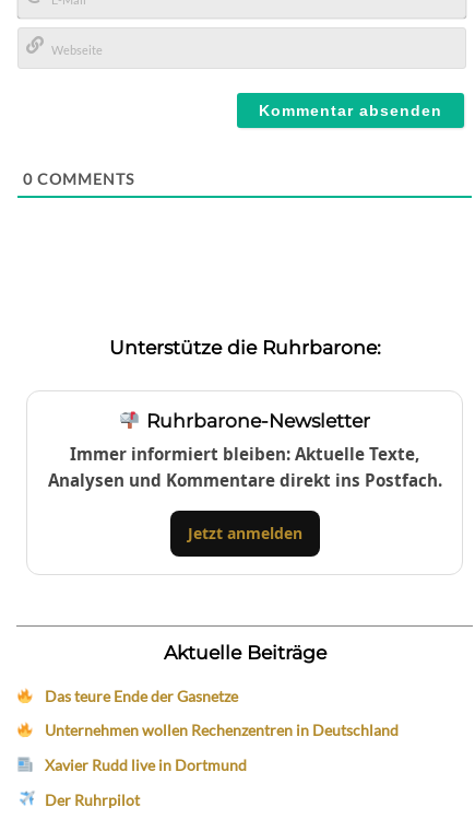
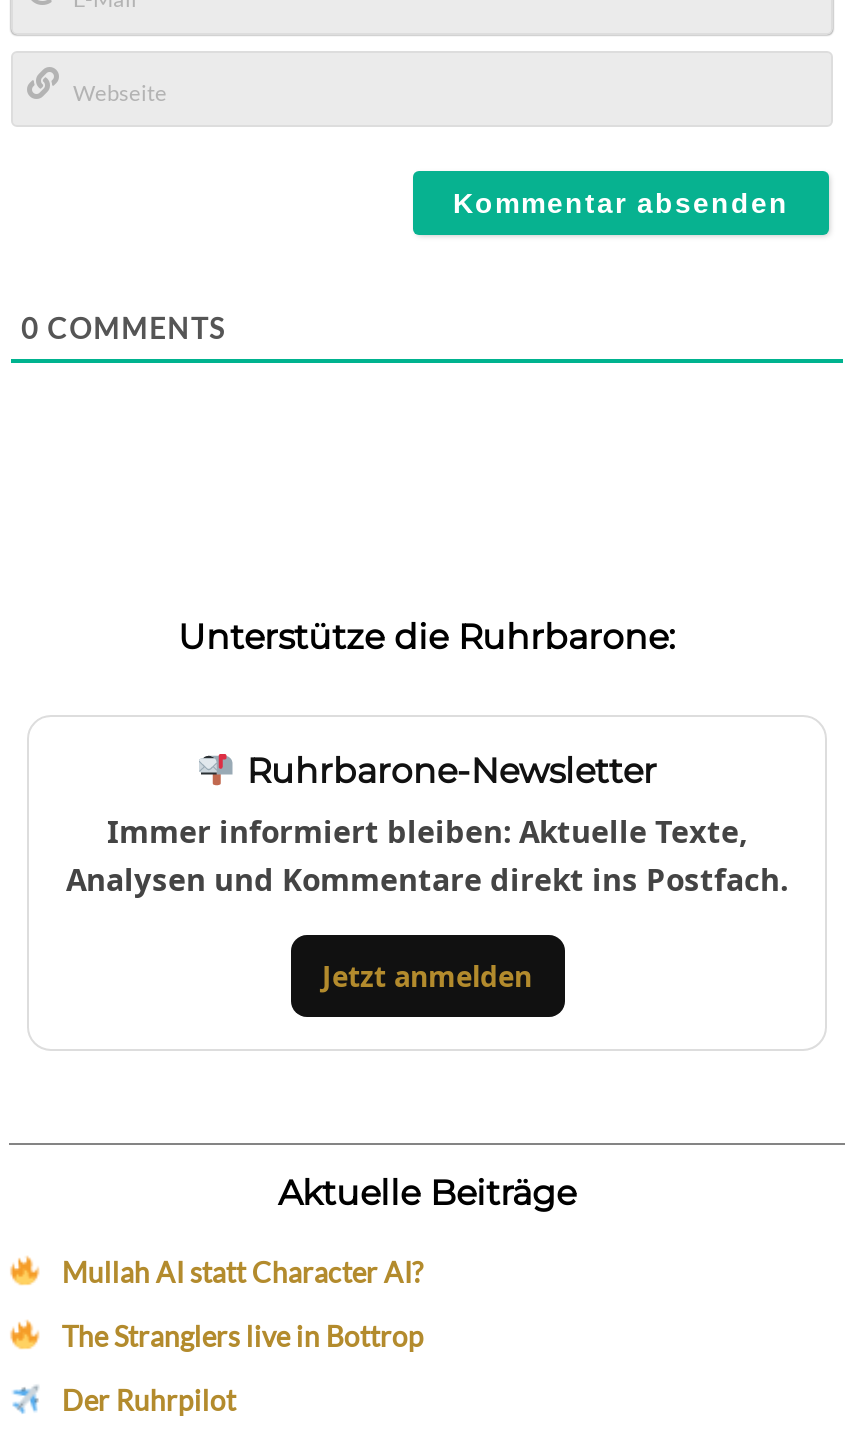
[45,686,399,774] Das teure Ende der Gasnetze | Unternehmen wollen Rechenzentren in Deutschland | Xavier Rudd live in Dortmund -> [62,1255,424,1353] Mullah AI statt Character AI? | The Stranglers live in Bottrop

